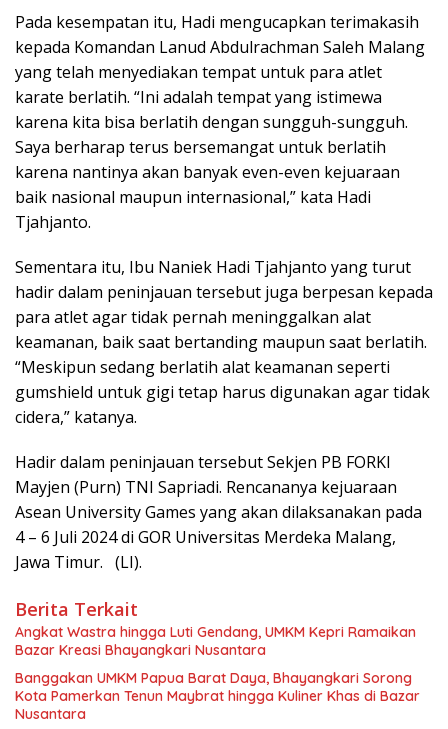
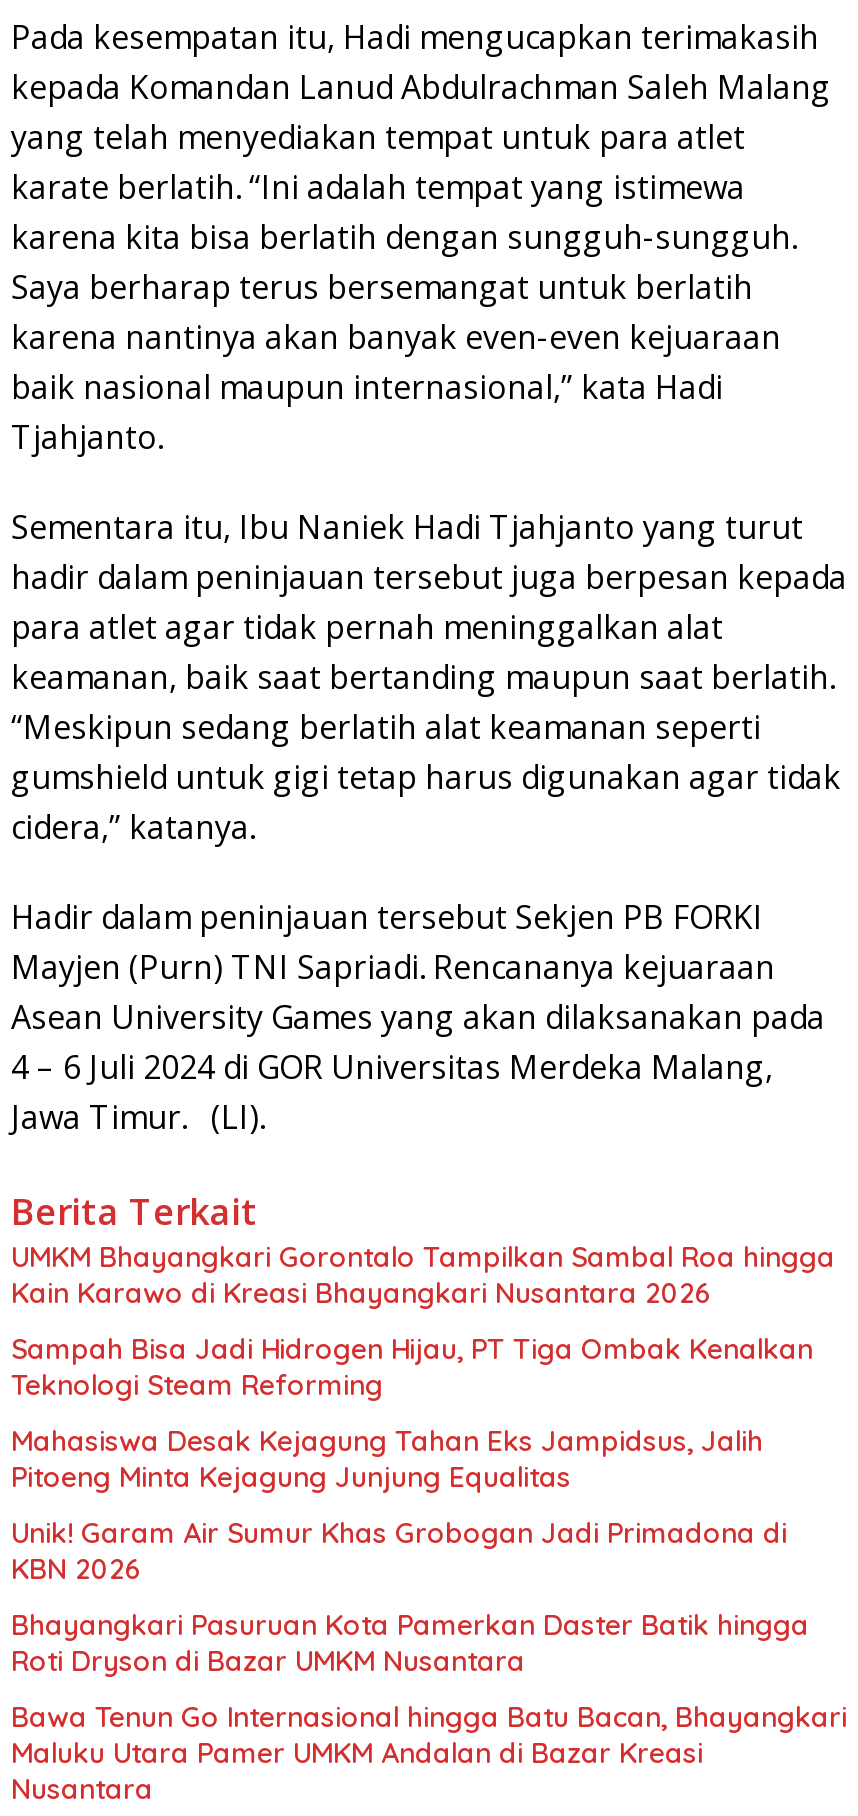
[15,623,420,705] Angkat Wastra hingga Luti Gendang, UMKM Kepri Ramaikan | Bazar Kreasi Bhayangkari Nusantara | Banggakan UMKM Papua Barat Daya, Bhayangkari Sorong | Kota Pamerkan Tenun Maybrat hingga Kuliner Khas di Bazar -> [11,1238,847,1770] UMKM Bhayangkari Gorontalo Tampilkan Sambal Roa hingga | Kain Karawo di Kreasi Bhayangkari Nusantara 2026 | Sampah Bisa Jadi Hidrogen Hijau, PT Tiga Ombak Kenalkan | Teknologi Steam Reforming | Mahasiswa Desak Kejagung Tahan Eks Jampidsus, Jalih | Pitoeng Minta Kejagung Junjung Equalitas | Unik! Garam Air Sumur Khas Grobogan Jadi Primadona di | KBN 2026 | Bhayangkari Pasuruan Kota Pamerkan Daster Batik hingga | Roti Dryson di Bazar UMKM Nusantara | Bawa Tenun Go Internasional hingga Batu Bacan, Bhayangkari | Maluku Utara Pamer UMKM Andalan di Bazar Kreasi

